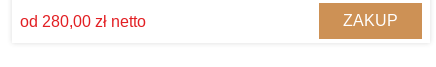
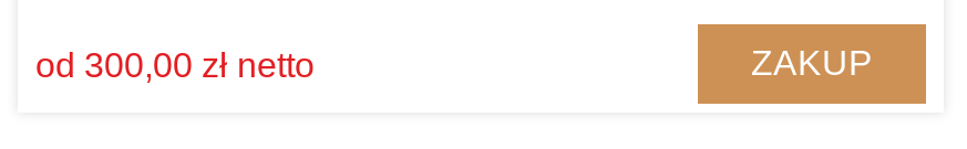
[20,12,146,29] od 280,00 zł netto -> [35,45,315,83] od 300,00 zł netto

